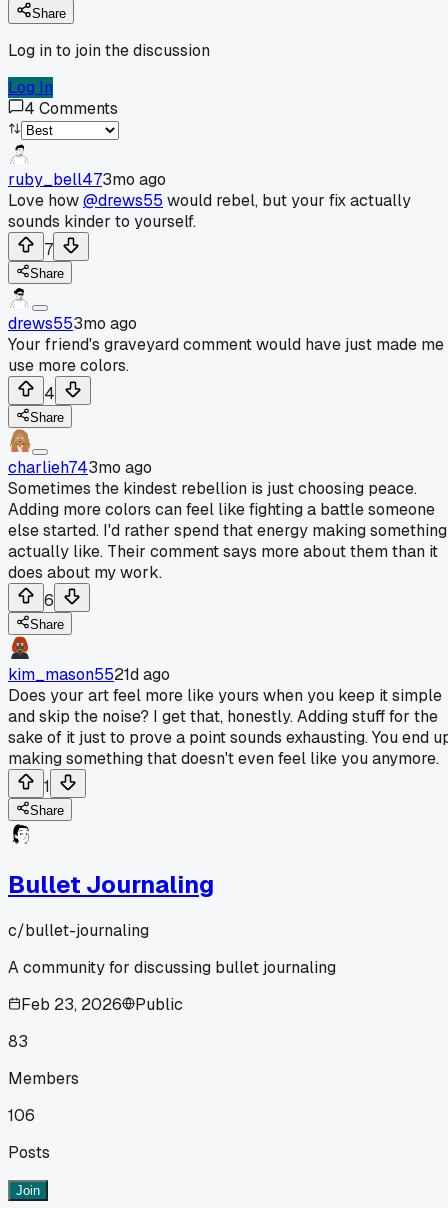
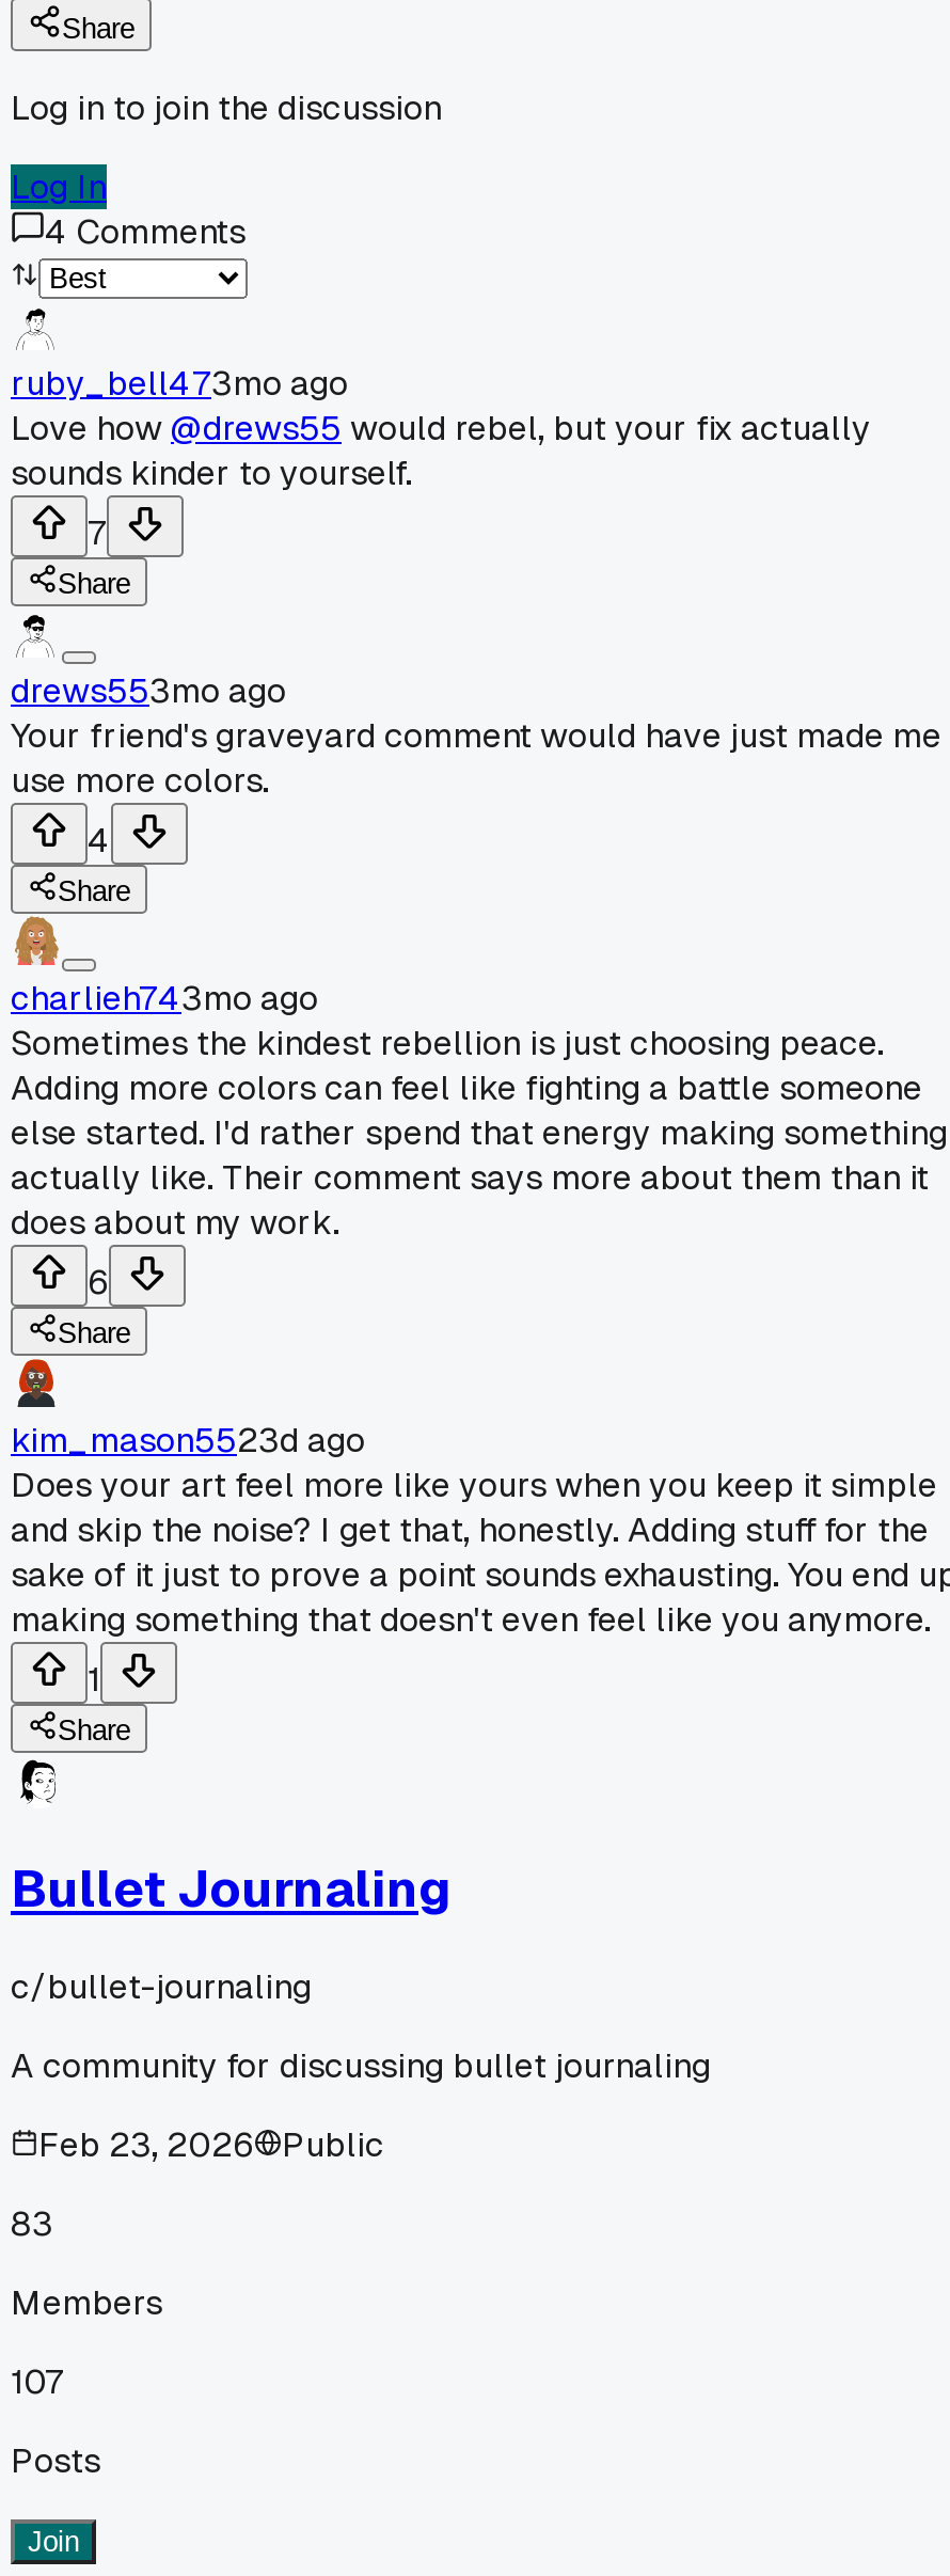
[8,664,170,685] kim_mason5521d ago -> [11,1417,365,1462] kim_mason5523d ago
[8,1105,35,1126] 106 -> [11,2359,64,2403] 107

